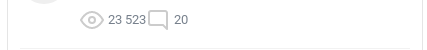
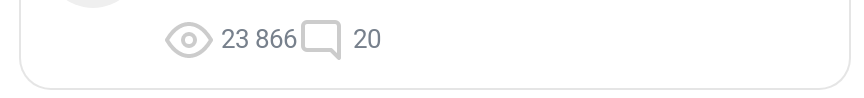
[108,12,188,27] 23 523 20 -> [221,23,381,53] 23 866 20

